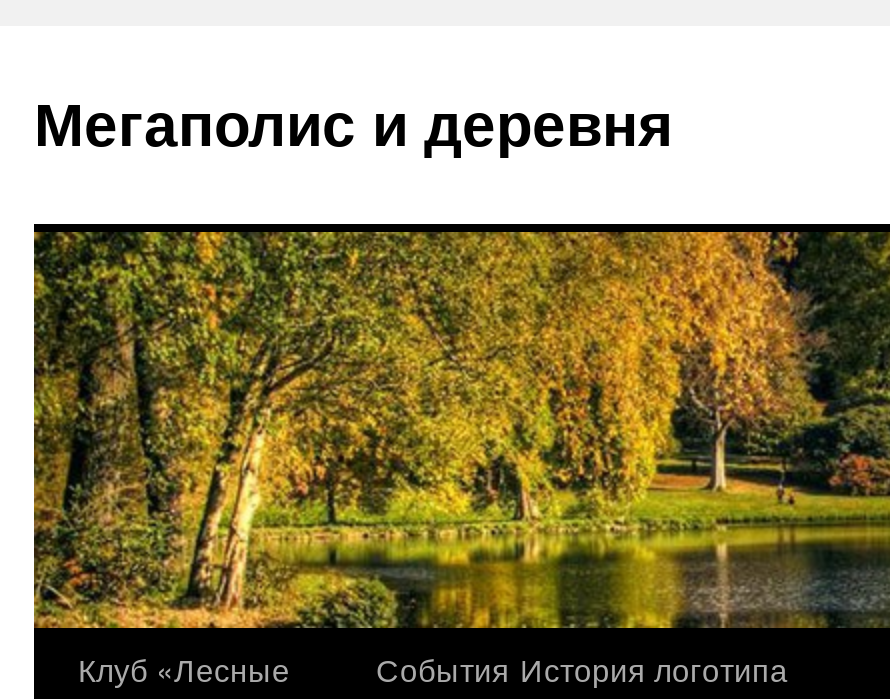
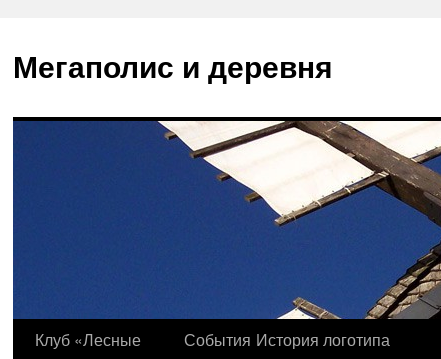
[32,230,884,630] [image] -> [12,120,438,320] [image]

